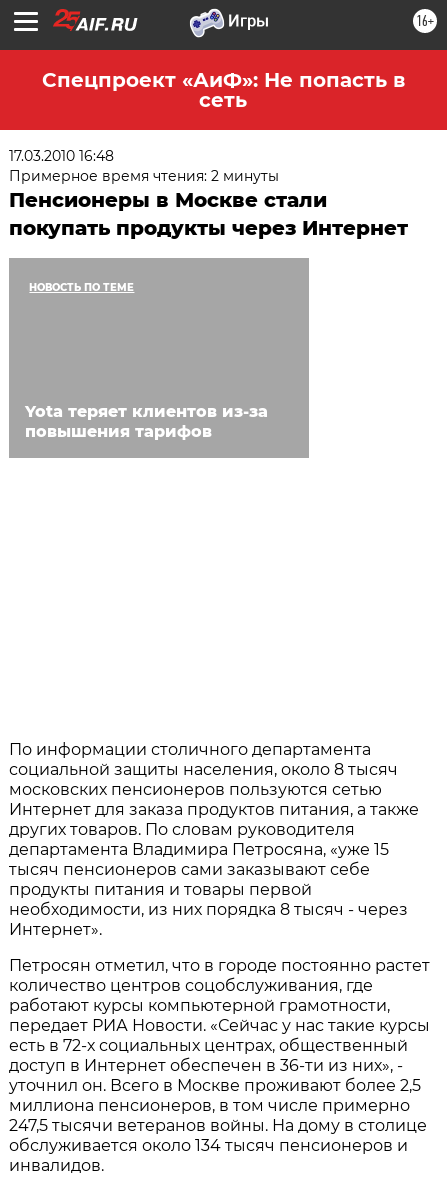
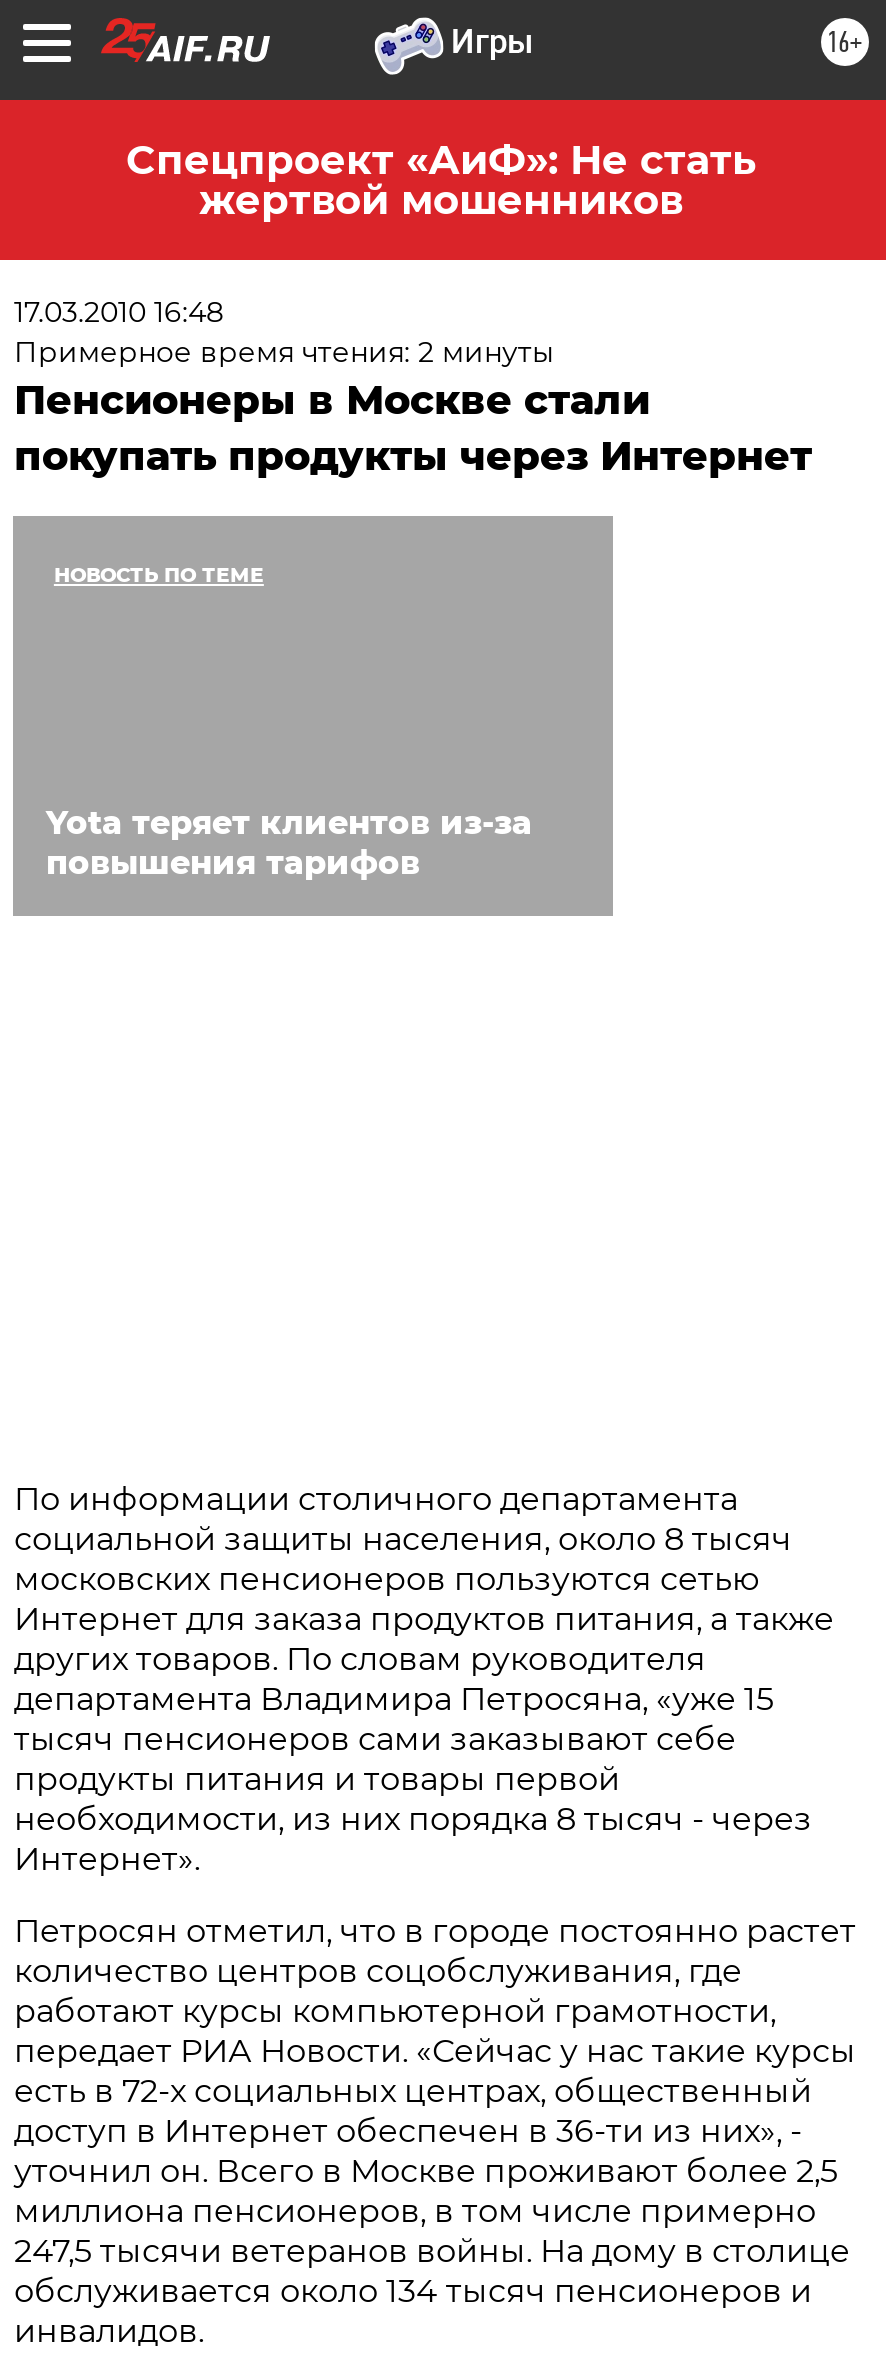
[41,68,404,112] Спецпроект «АиФ»: Не попасть в | сеть -> [126,136,756,224] Спецпроект «АиФ»: Не стать | жертвой мошенников

